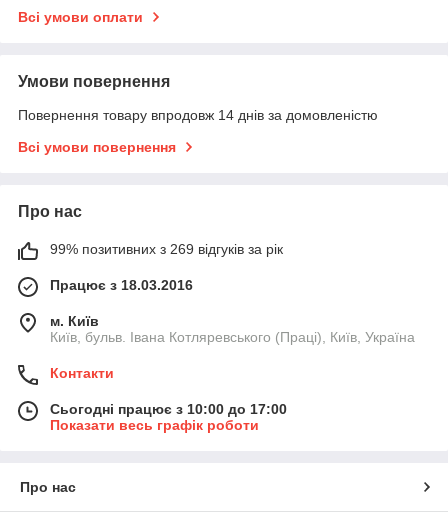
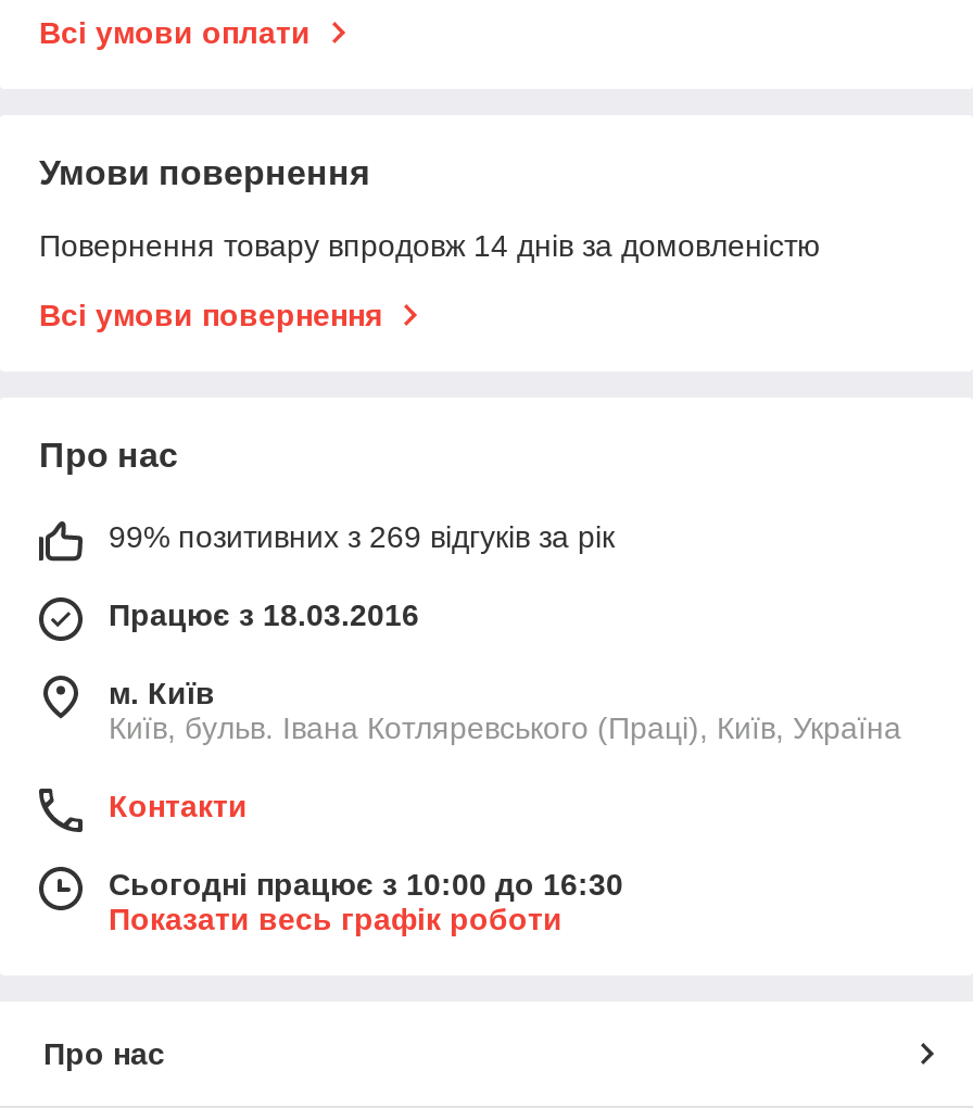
[50,401,287,417] Сьогодні працює з 10:00 до 17:00 -> [109,867,623,902] Сьогодні працює з 10:00 до 16:30

